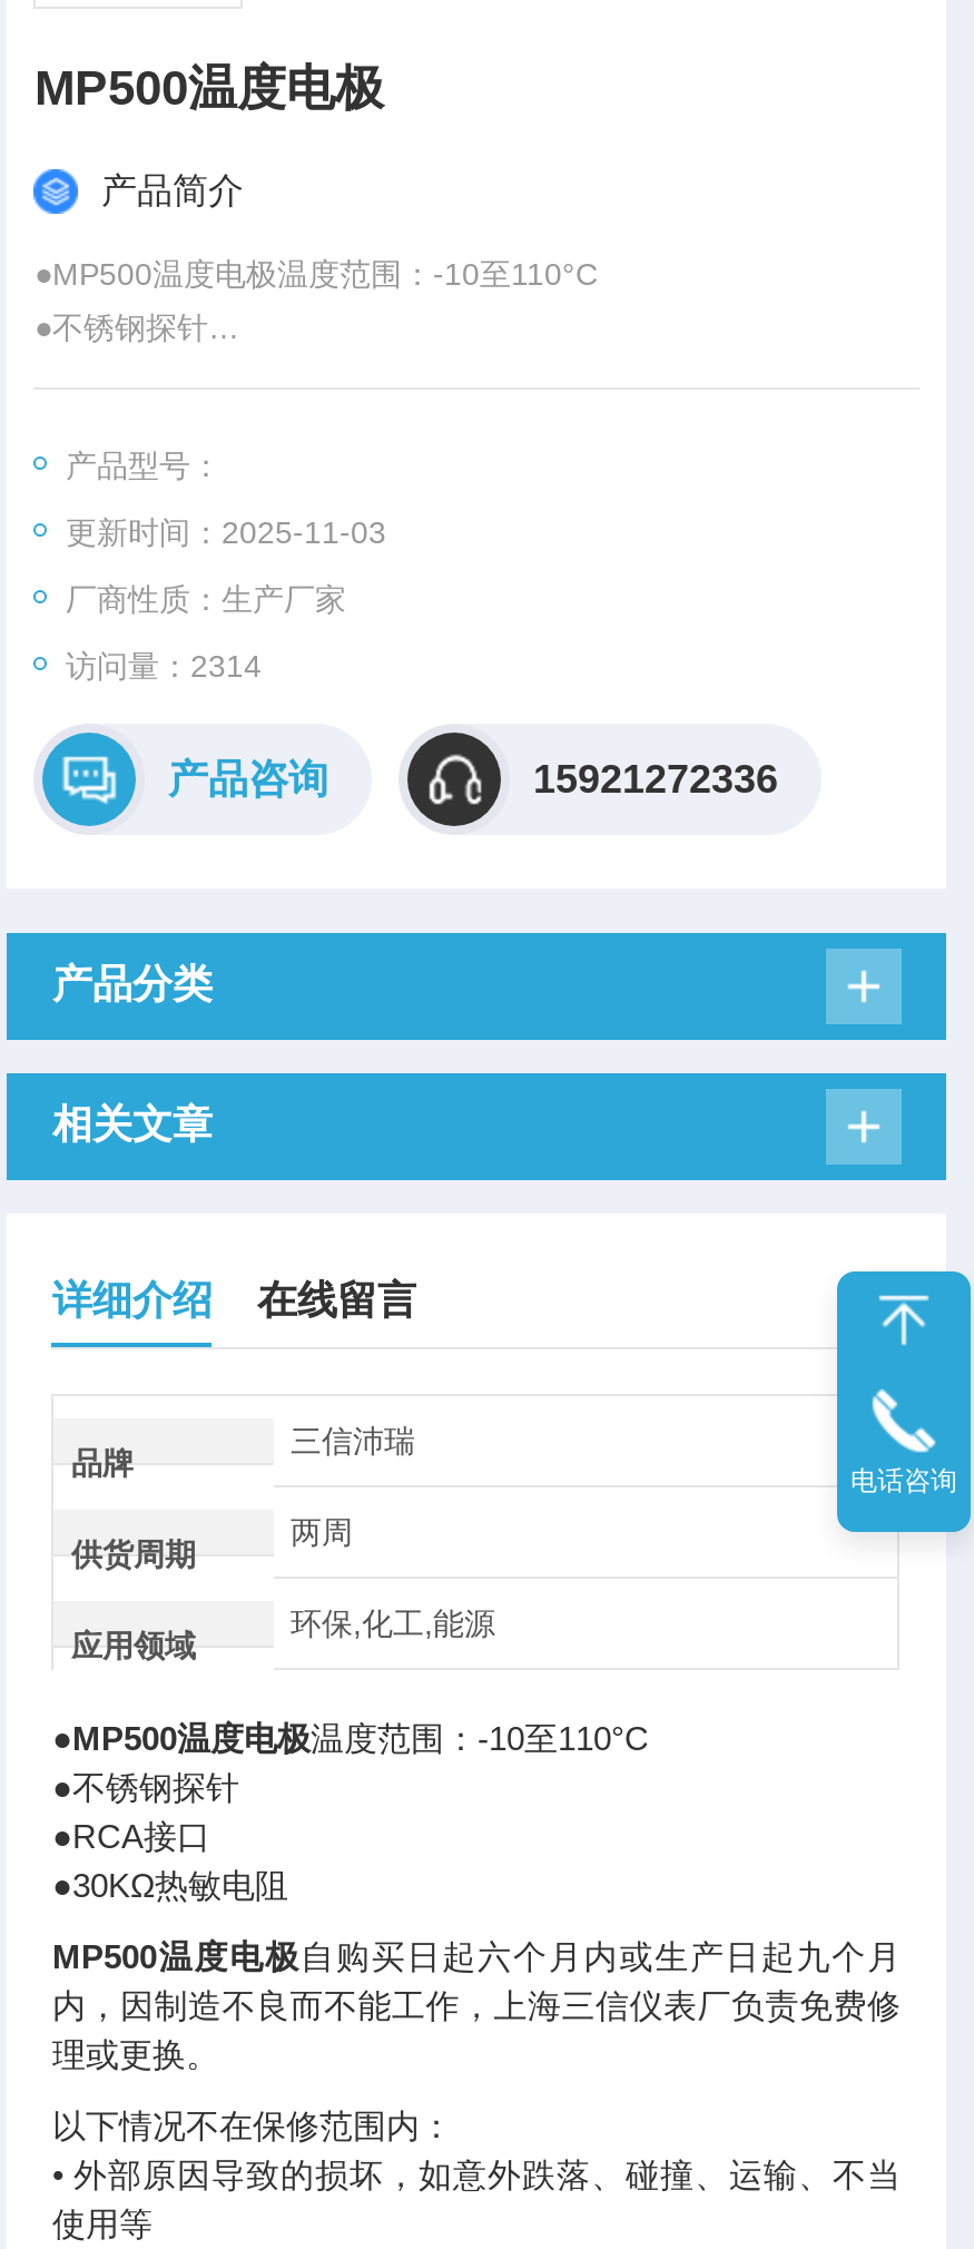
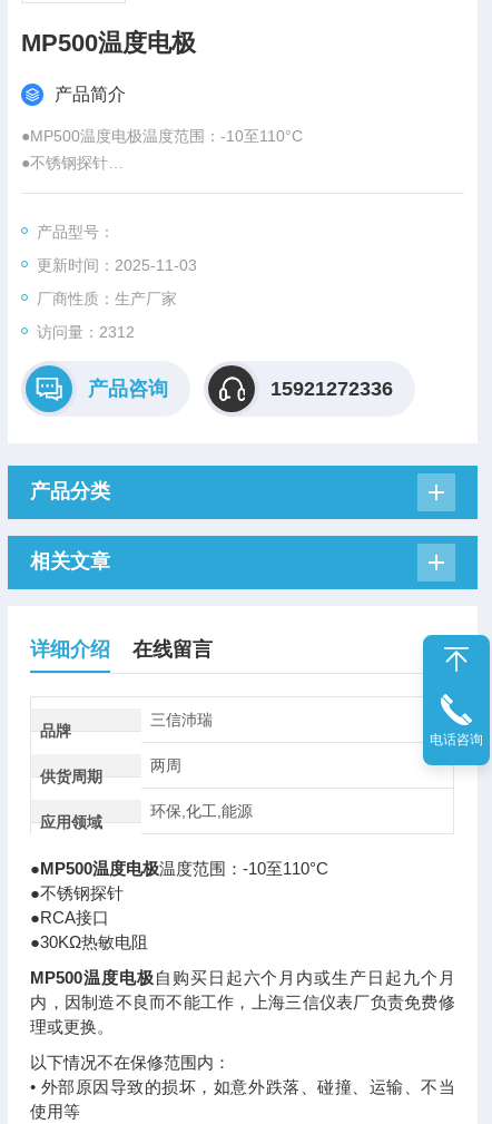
[65,648,261,684] 访问量：2314 -> [37,323,135,341] 访问量：2312

